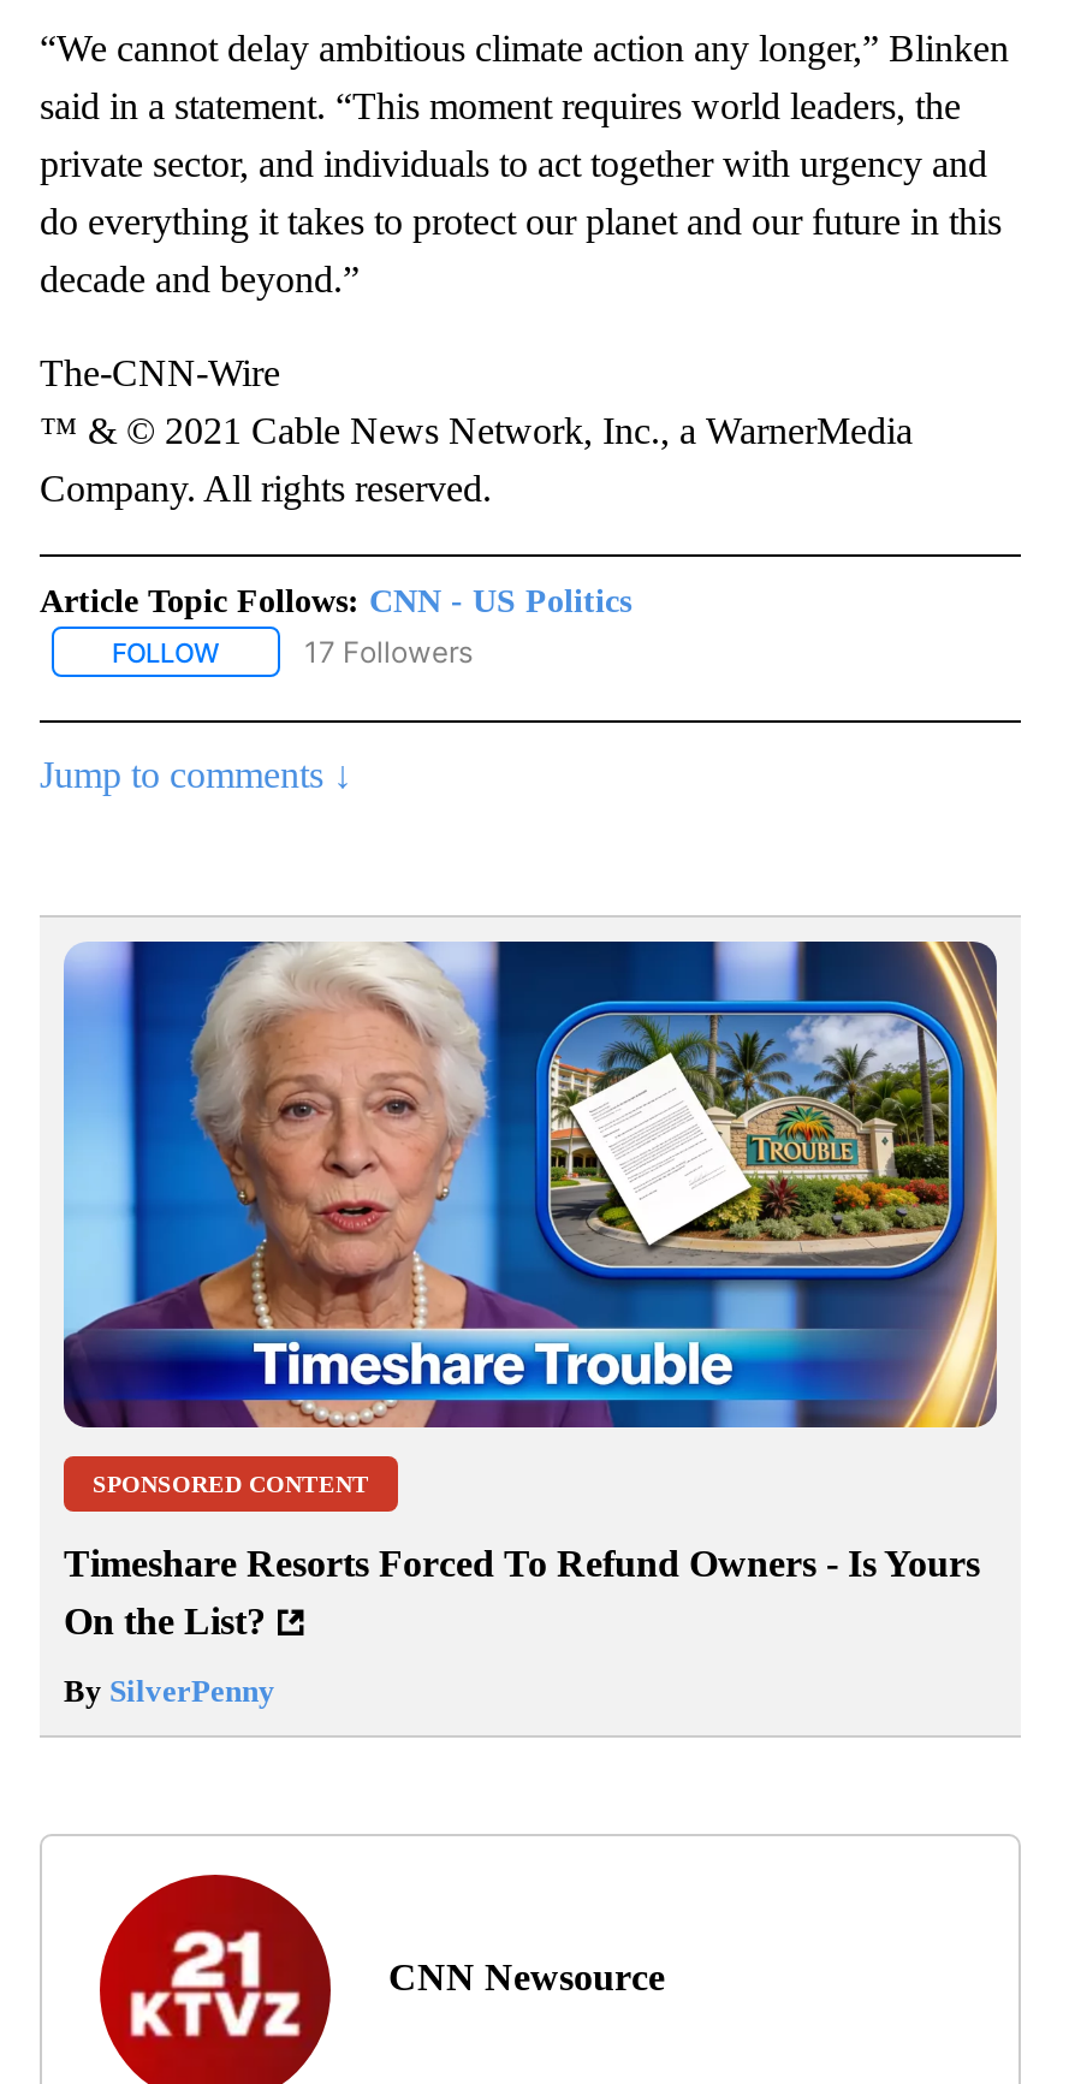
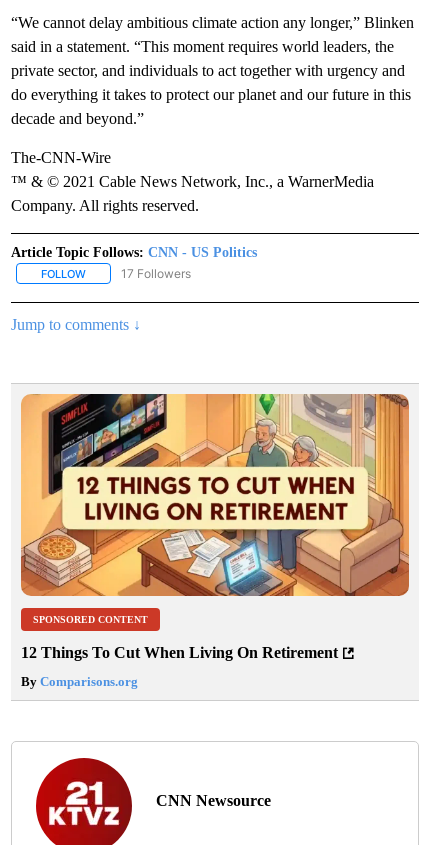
[61,939,999,1430] [image] -> [20,393,410,597] [image]
[64,1544,980,1643] Timeshare Resorts Forced To Refund Owners - Is Yours | On the List? -> [21,644,338,661] 12 Things To Cut When Living On Retirement
[64,1674,275,1710] By SilverPenny -> [21,674,138,689] By Comparisons.org

